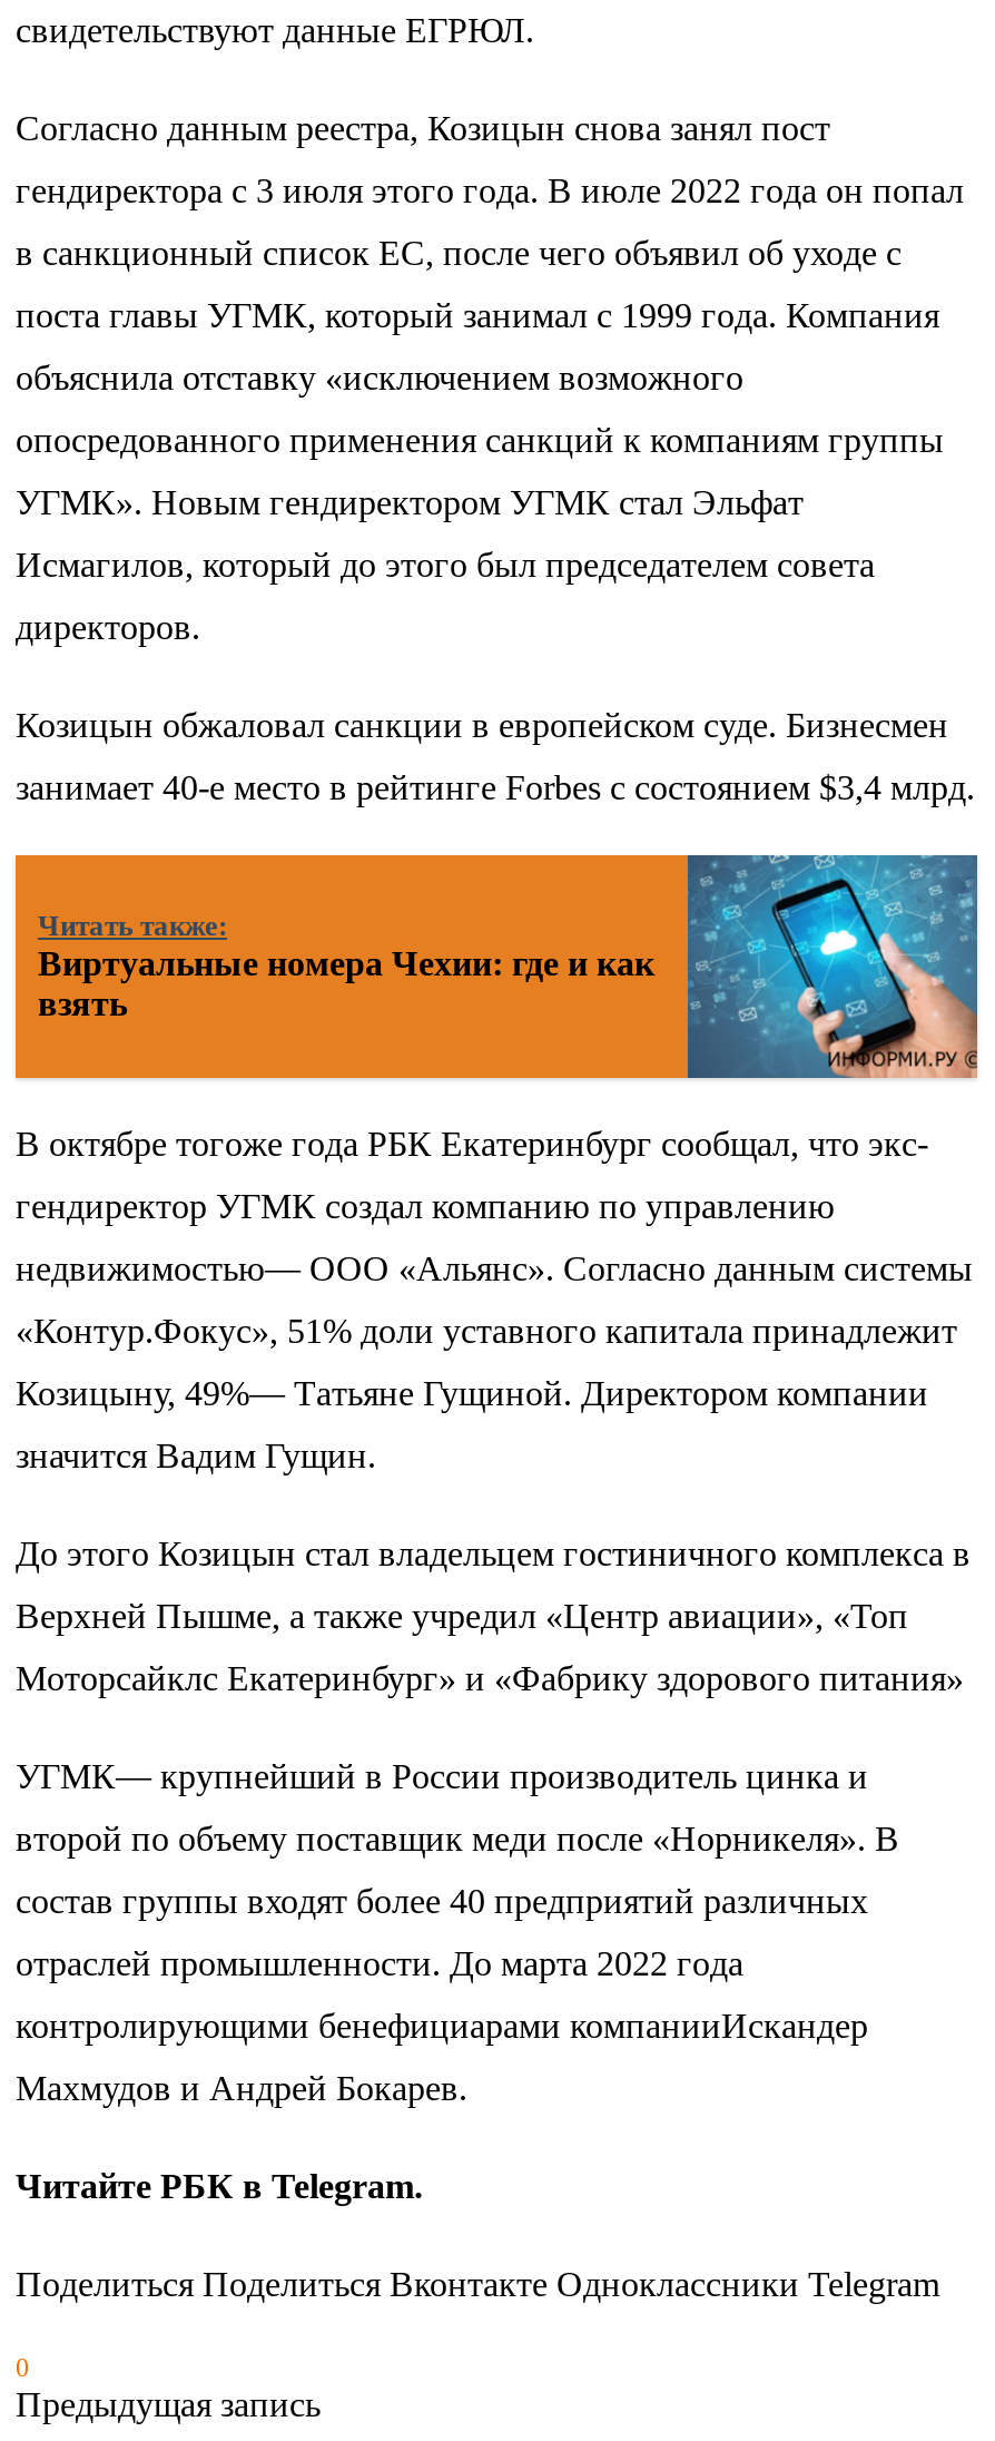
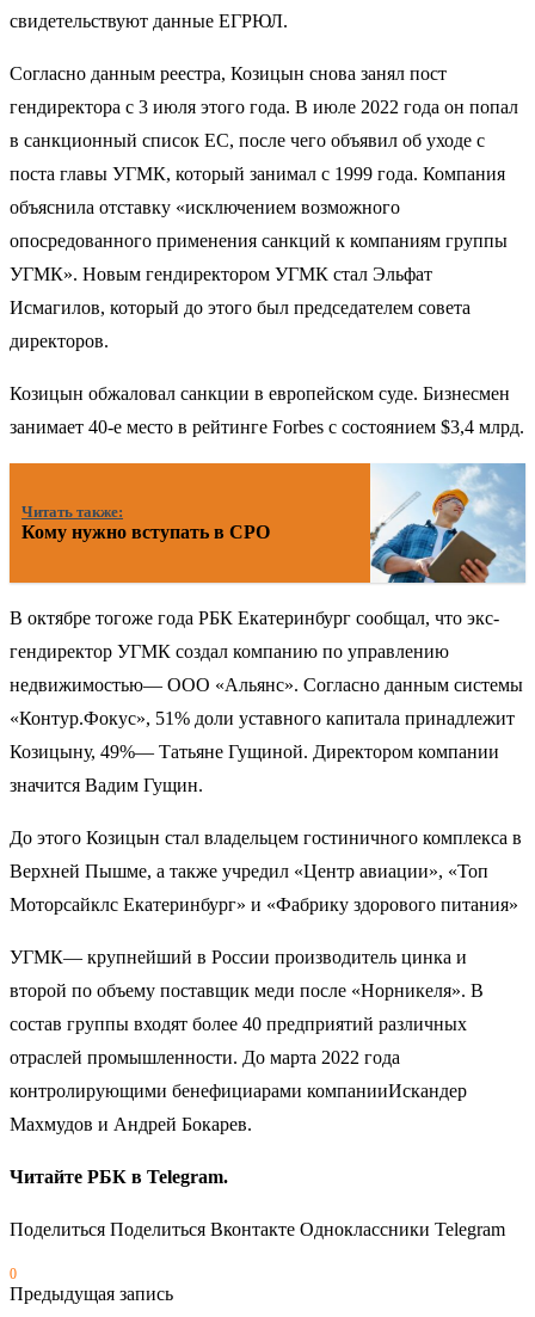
[686,853,979,1080] [image] -> [369,463,525,584] [image]
[38,944,654,1022] Виртуальные номера Чехии: где и как | взять -> [21,522,270,542] Кому нужно вступать в СРО

